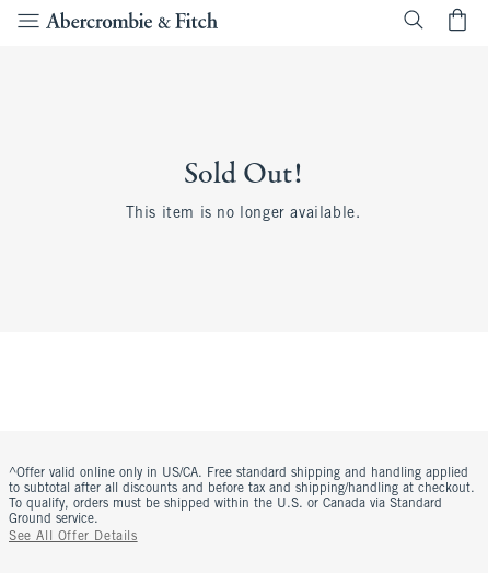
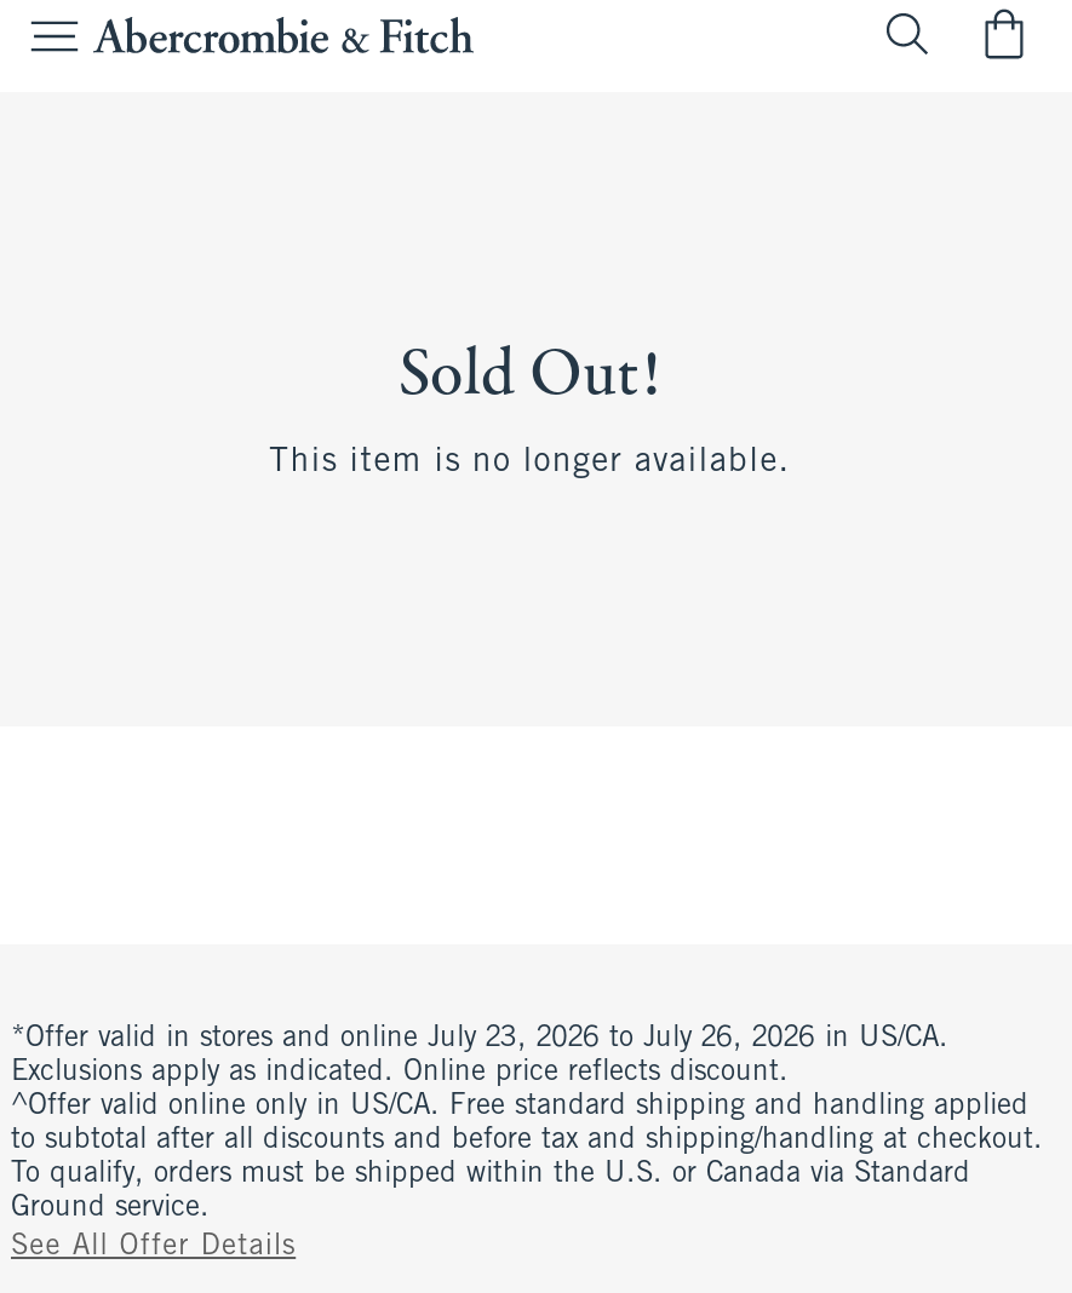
none -> [11,1024,948,1087] *Offer valid in stores and online July 23, 2026 to July 26, 2026 in US/CA. | Exclusions apply as indicated. Online price reflects discount.

